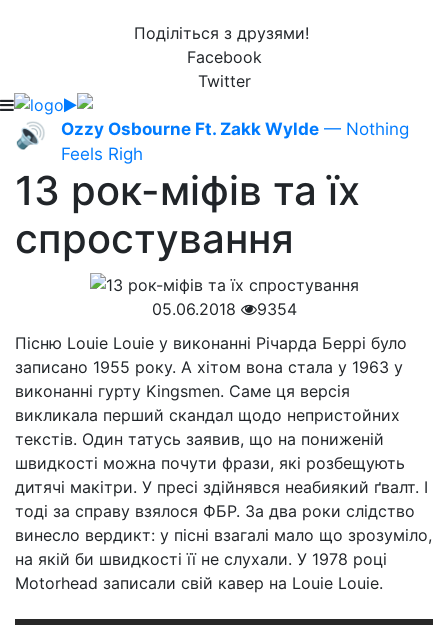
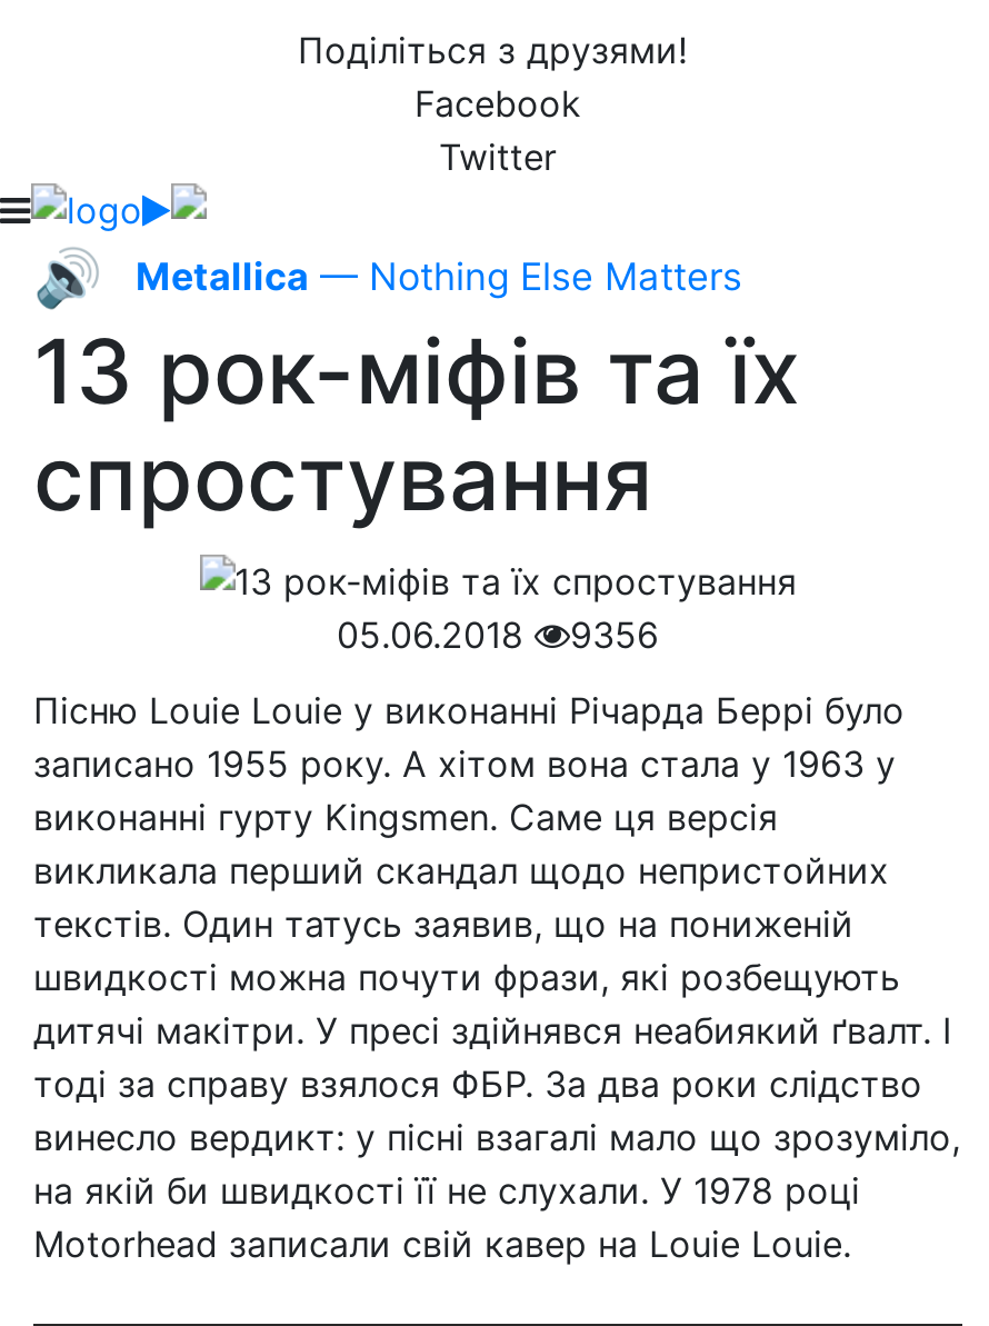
[61,119,409,164] Ozzy Osbourne Ft. Zakk Wylde — Nothing | Feels Righ -> [136,255,742,299] Metallica — Nothing Else Matters
[151,299,296,319] 05.06.2018 9354 -> [337,612,659,657] 05.06.2018 9356

